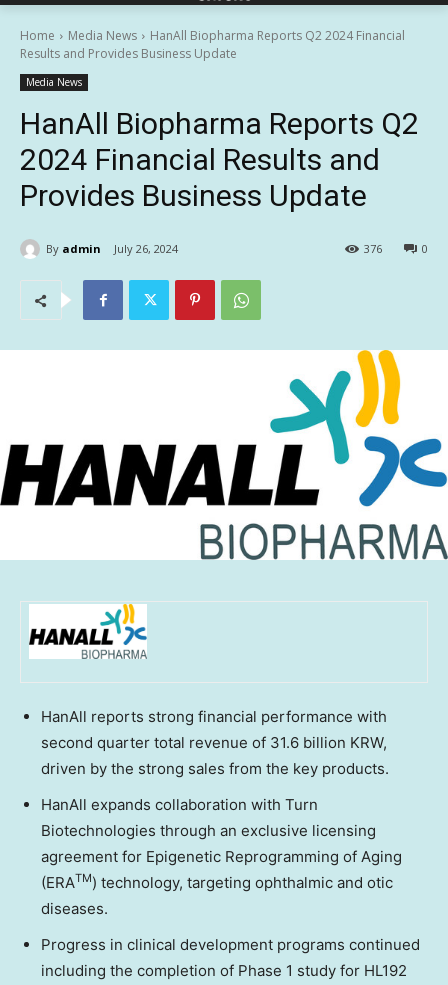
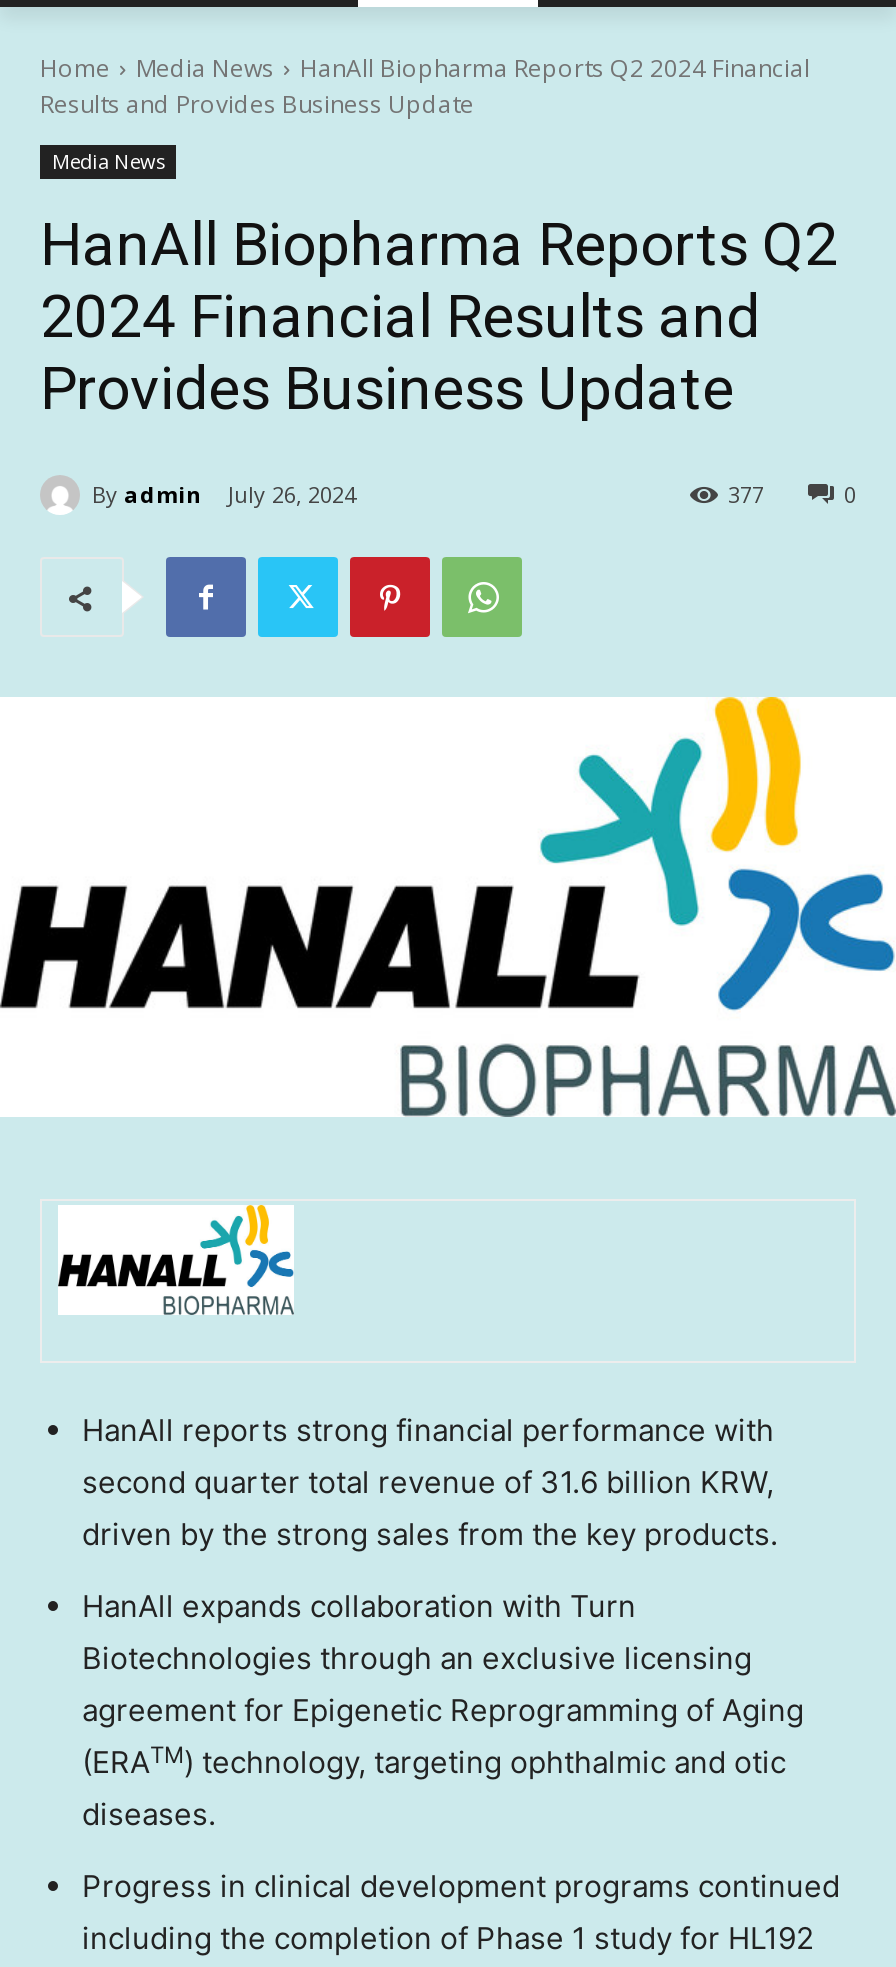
[364,241,382,256] 376 -> [728,480,764,510] 377

